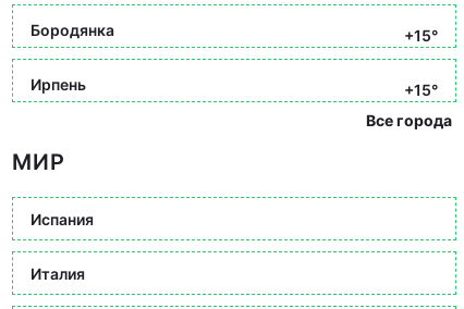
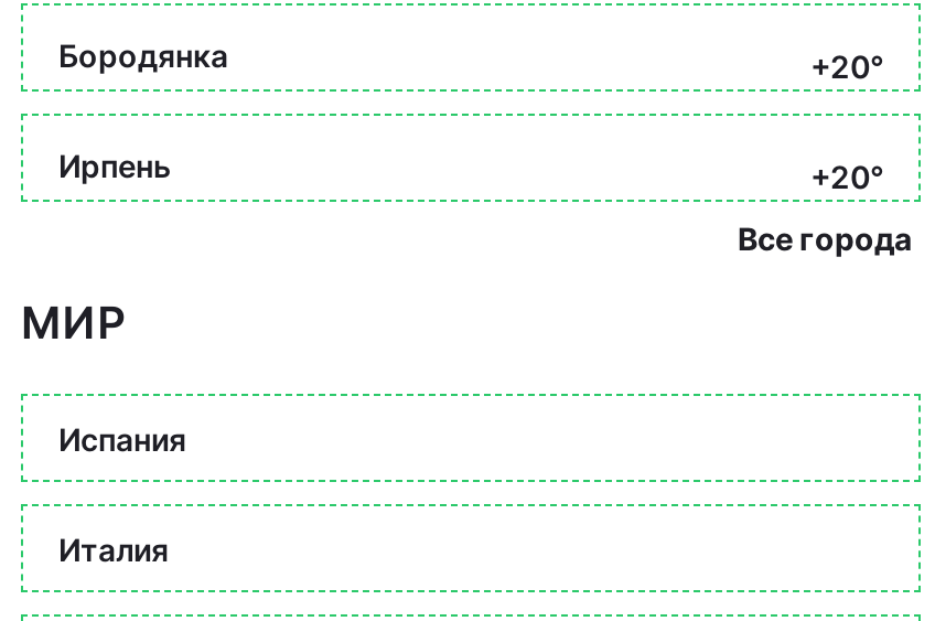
[404,26,438,45] +15° -> [810,47,883,85] +20°
[404,81,438,99] +15° -> [810,158,883,195] +20°

